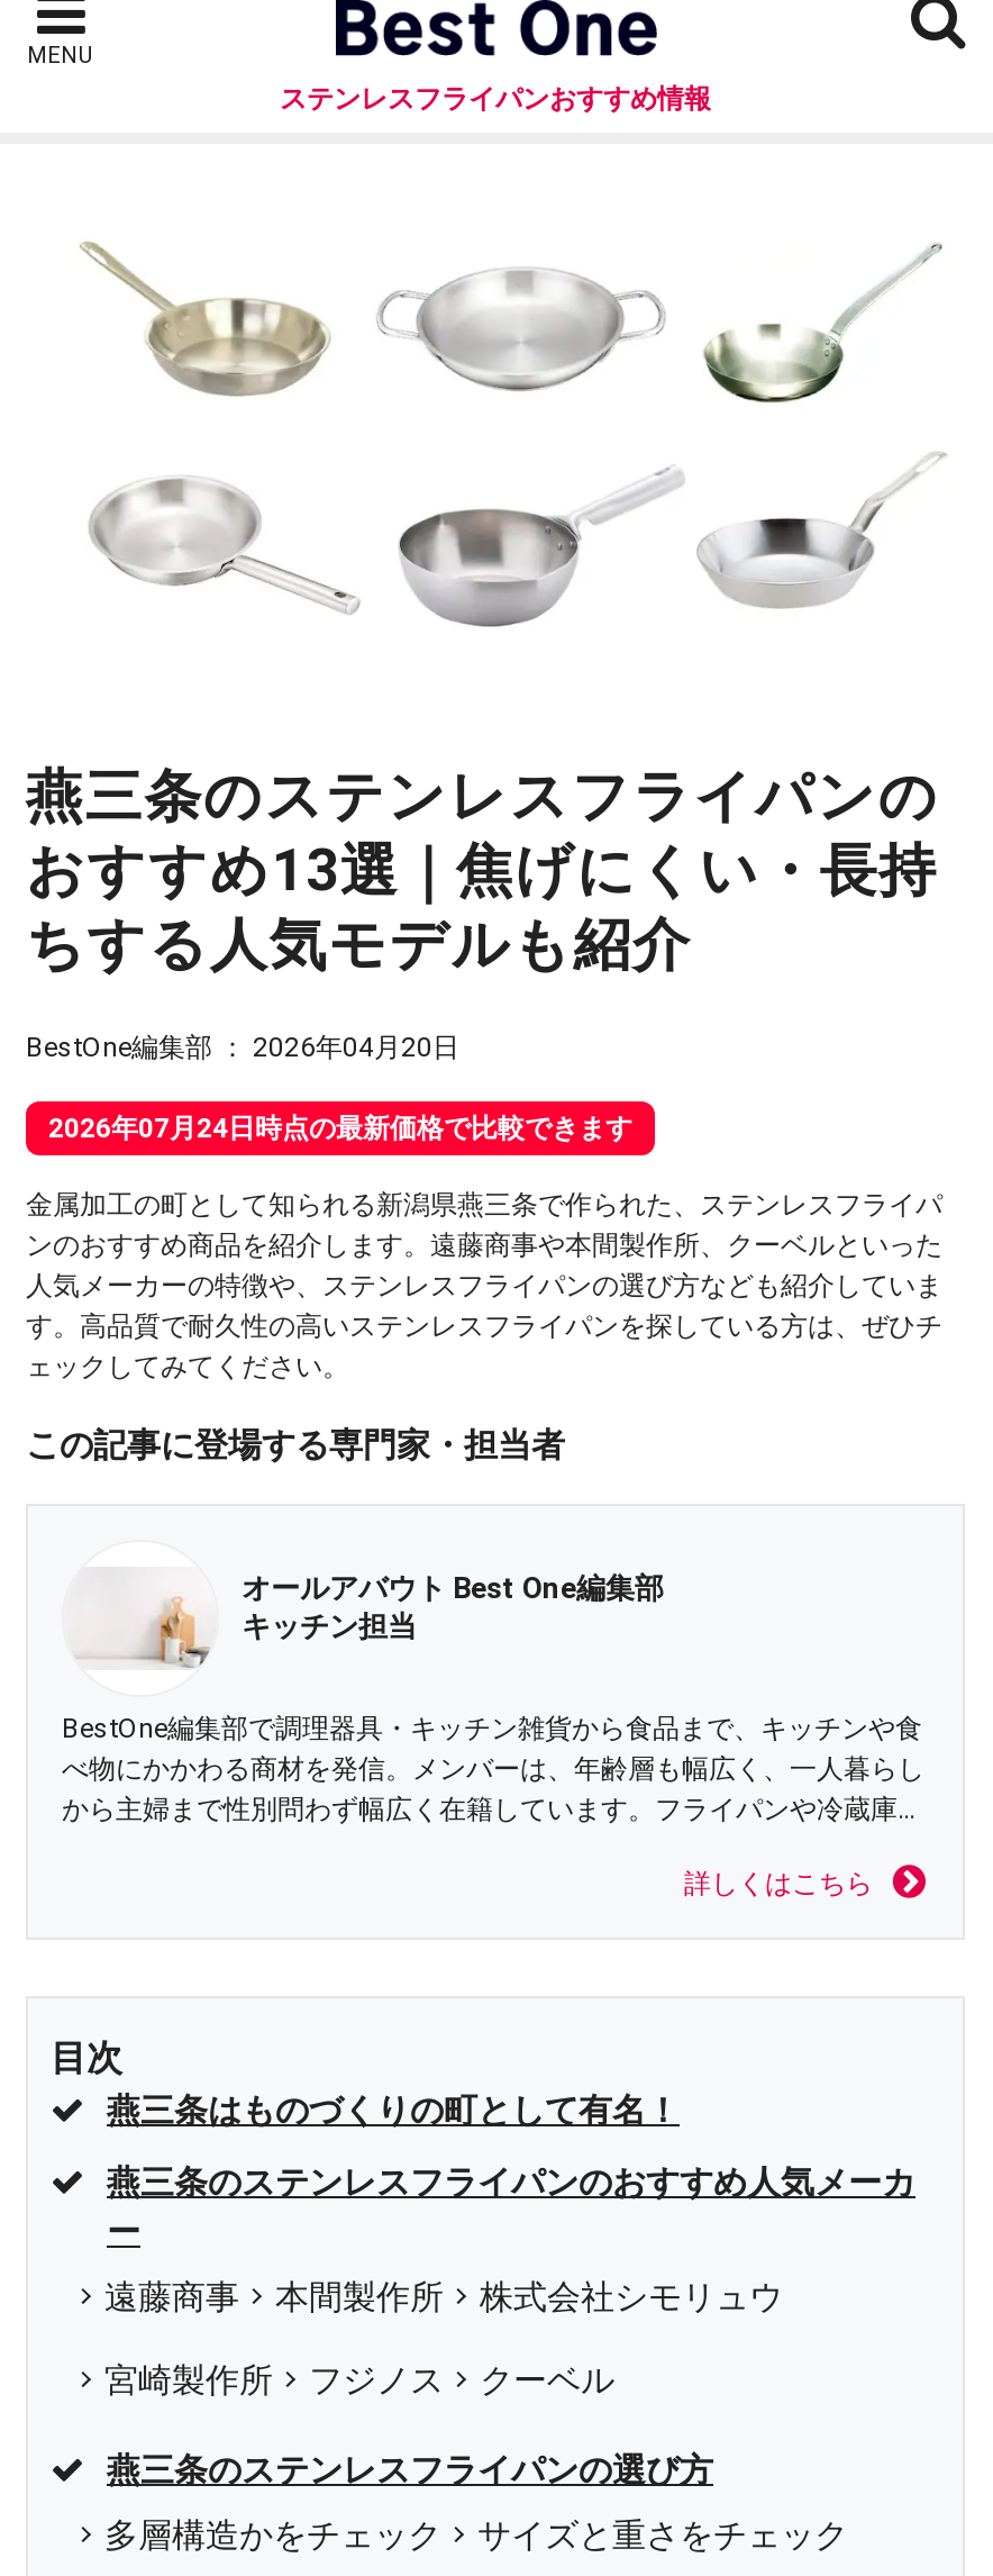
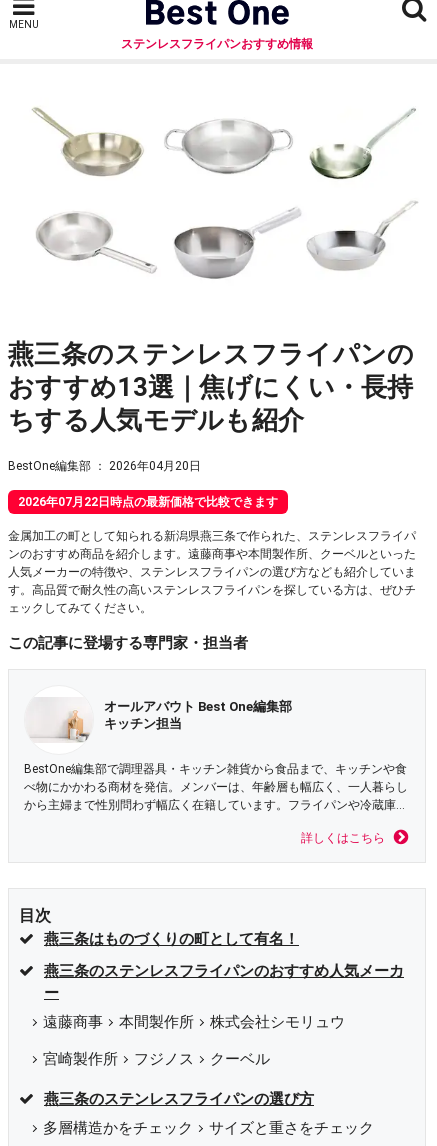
[48,1113,632,1144] 2026年07月24日時点の最新価格で比較できます -> [18,495,278,509] 2026年07月22日時点の最新価格で比較できます

